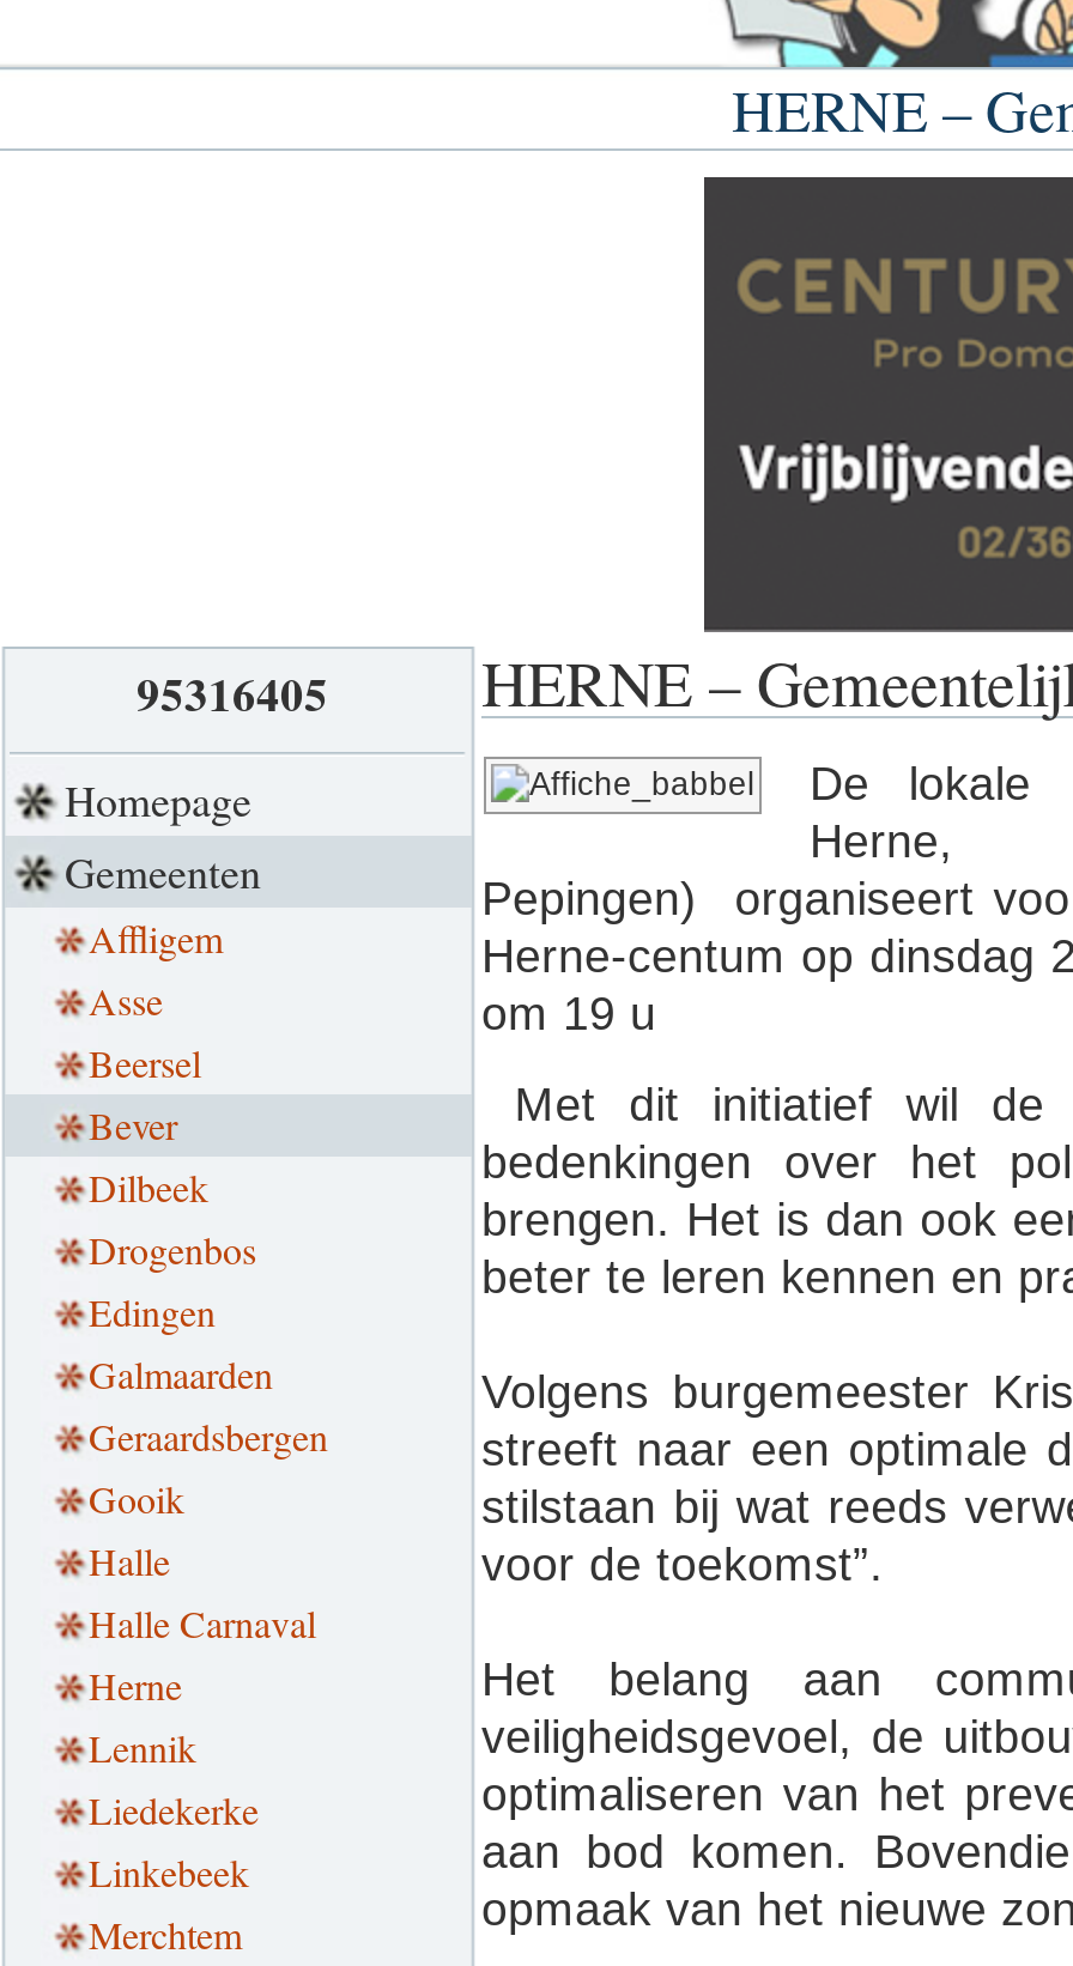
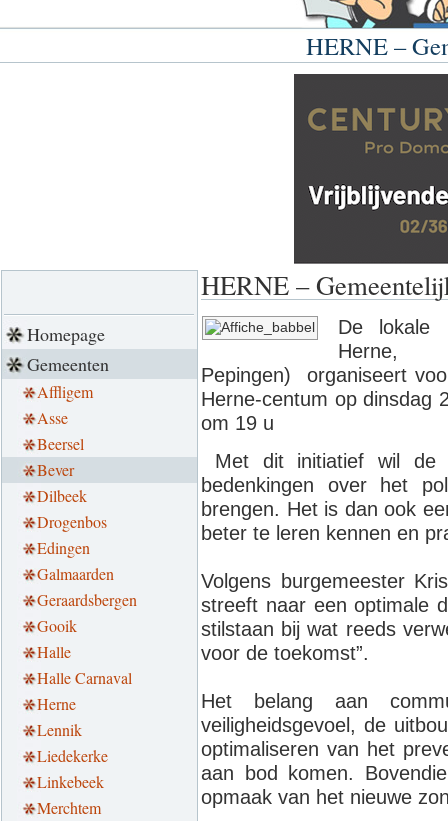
[137,661,328,726] 95316405 -> none

